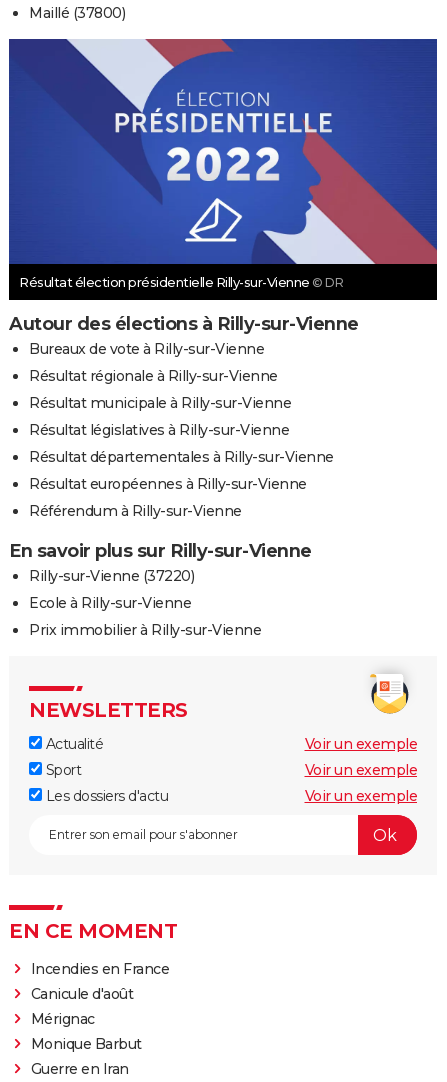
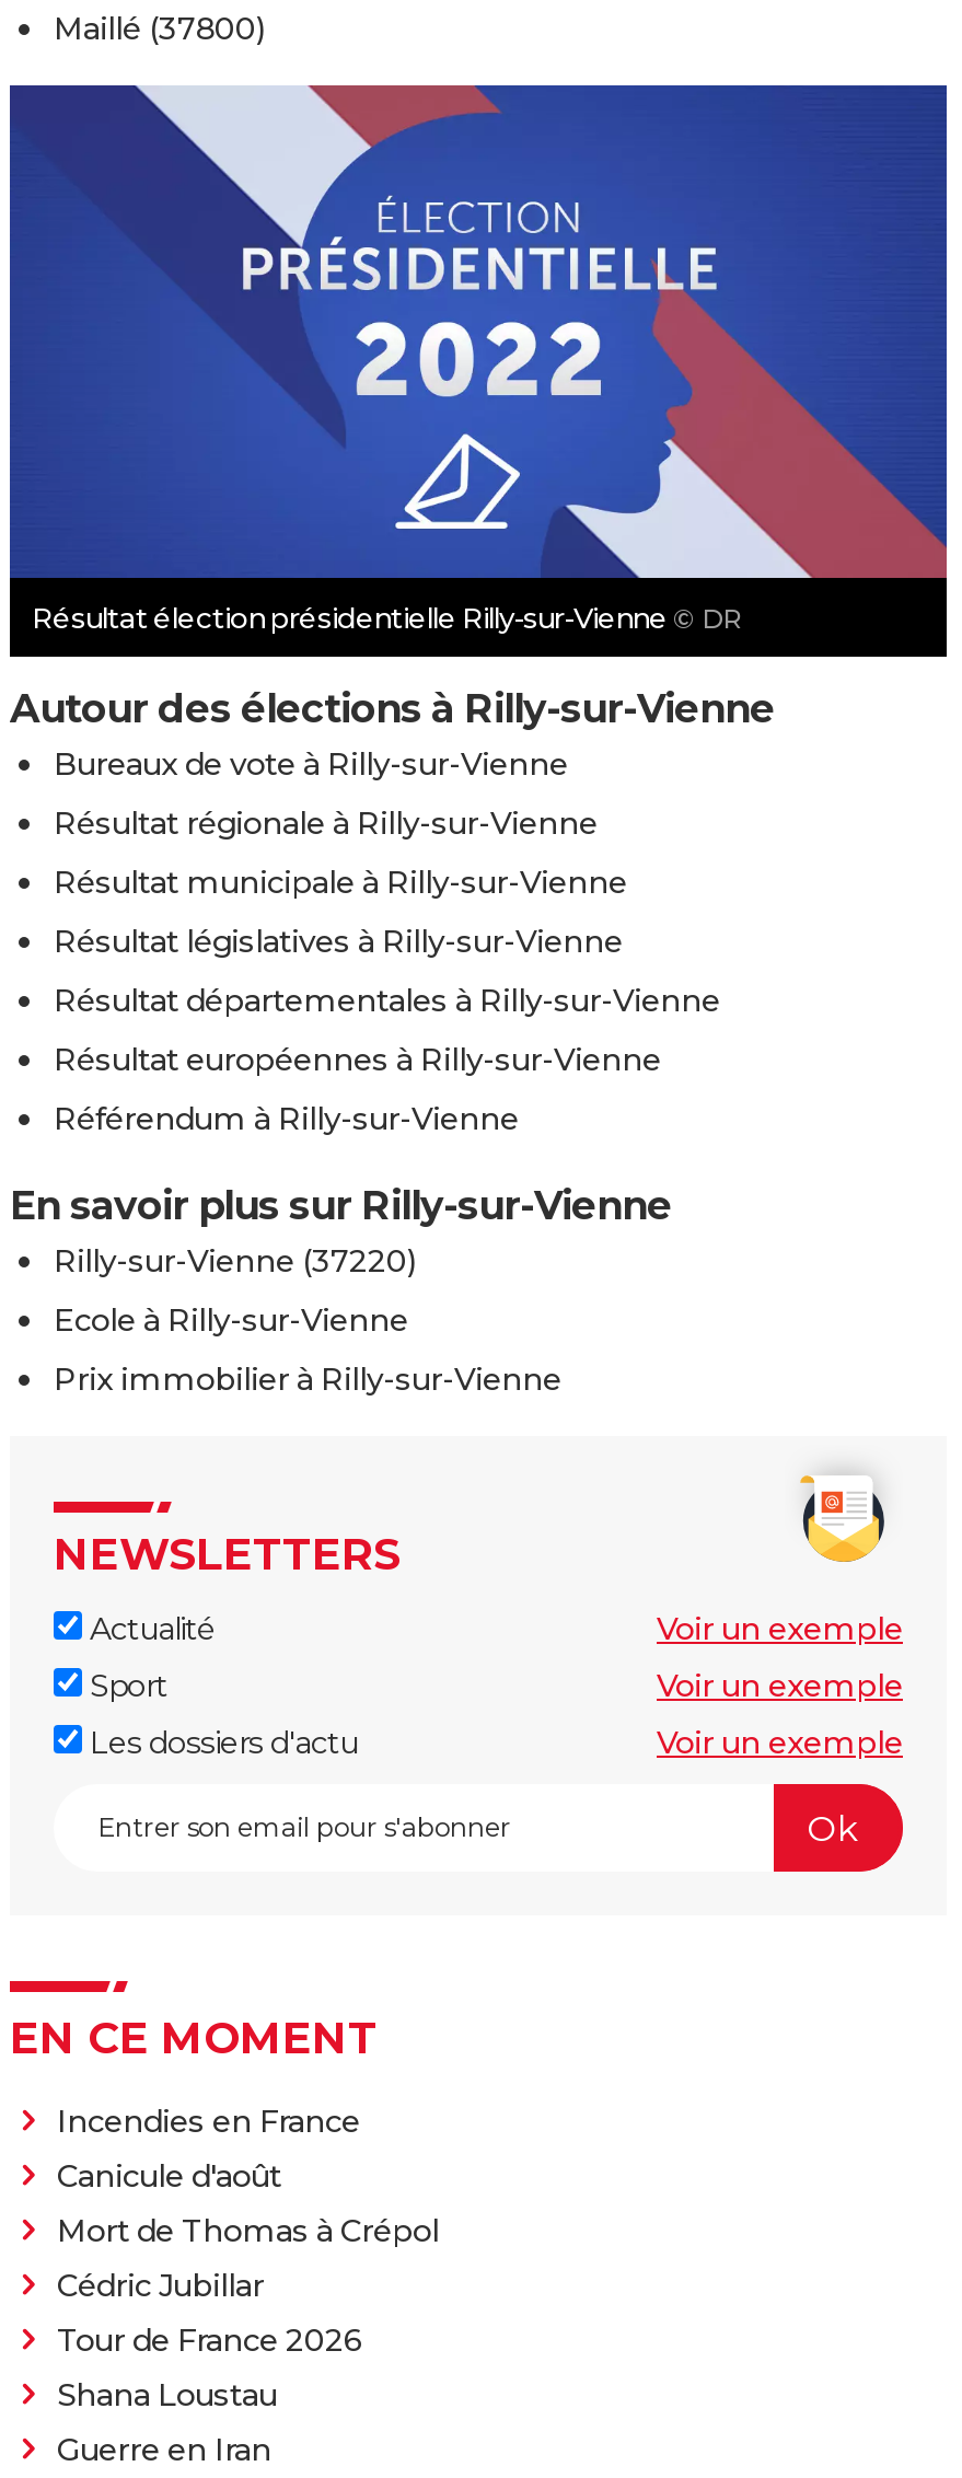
[30,1010,141,1053] Mérignac | Monique Barbut -> [57,2212,439,2415] Mort de Thomas à Crépol | Cédric Jubillar | Tour de France 2026 | Shana Loustau

